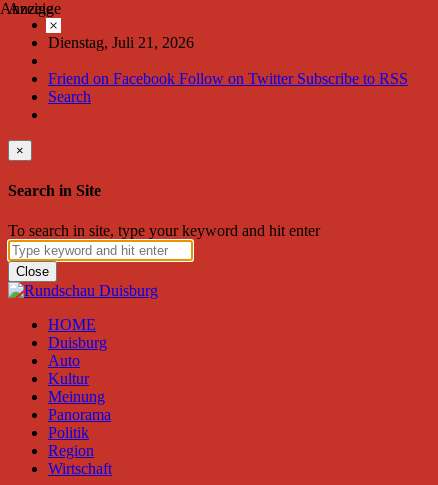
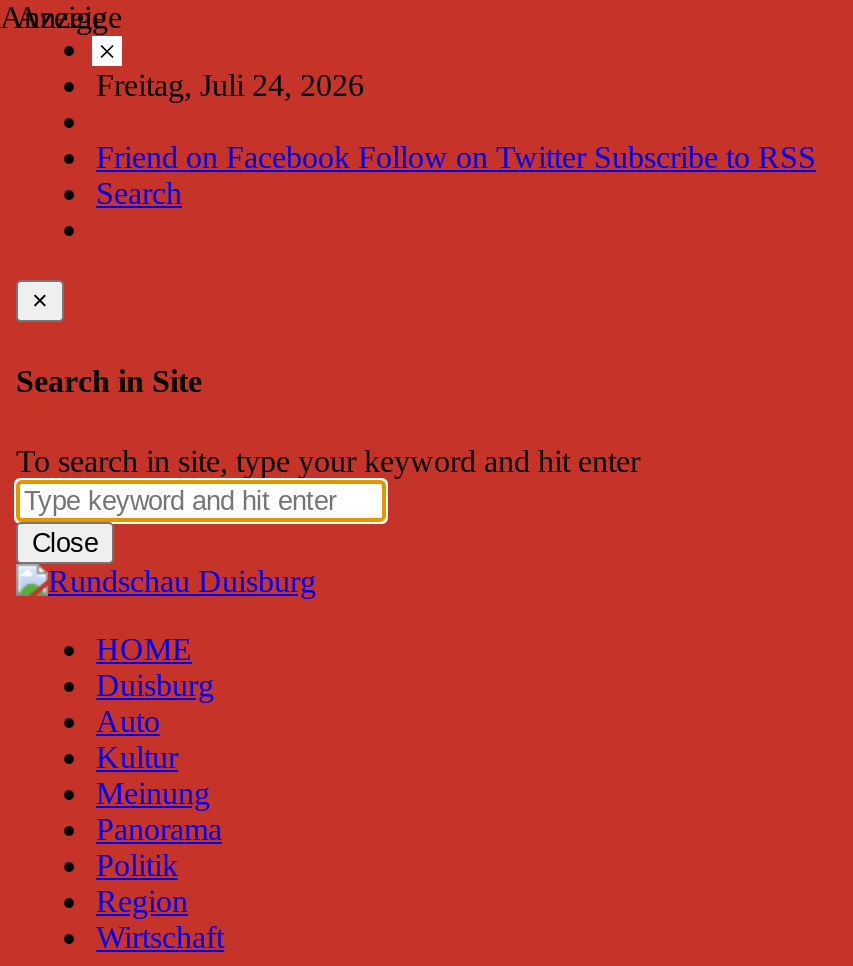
[48,34,194,51] Dienstag, Juli 21, 2026 -> [96,68,364,102] Freitag, Juli 24, 2026

